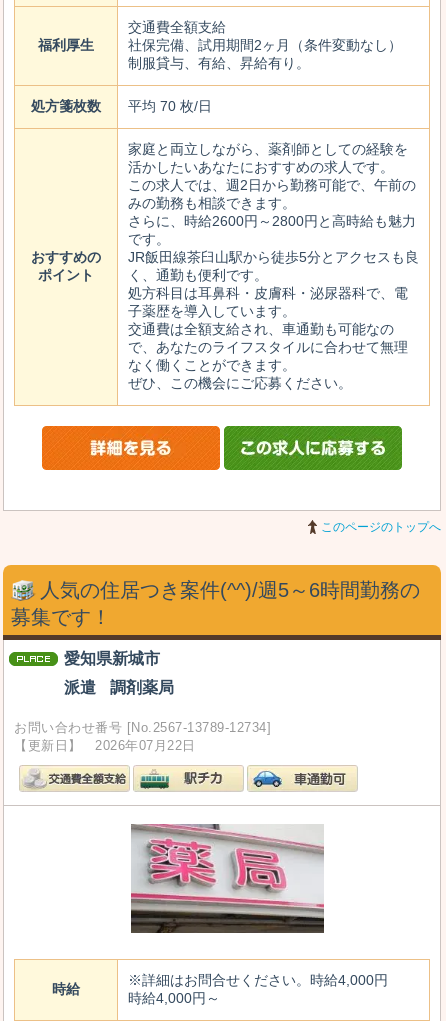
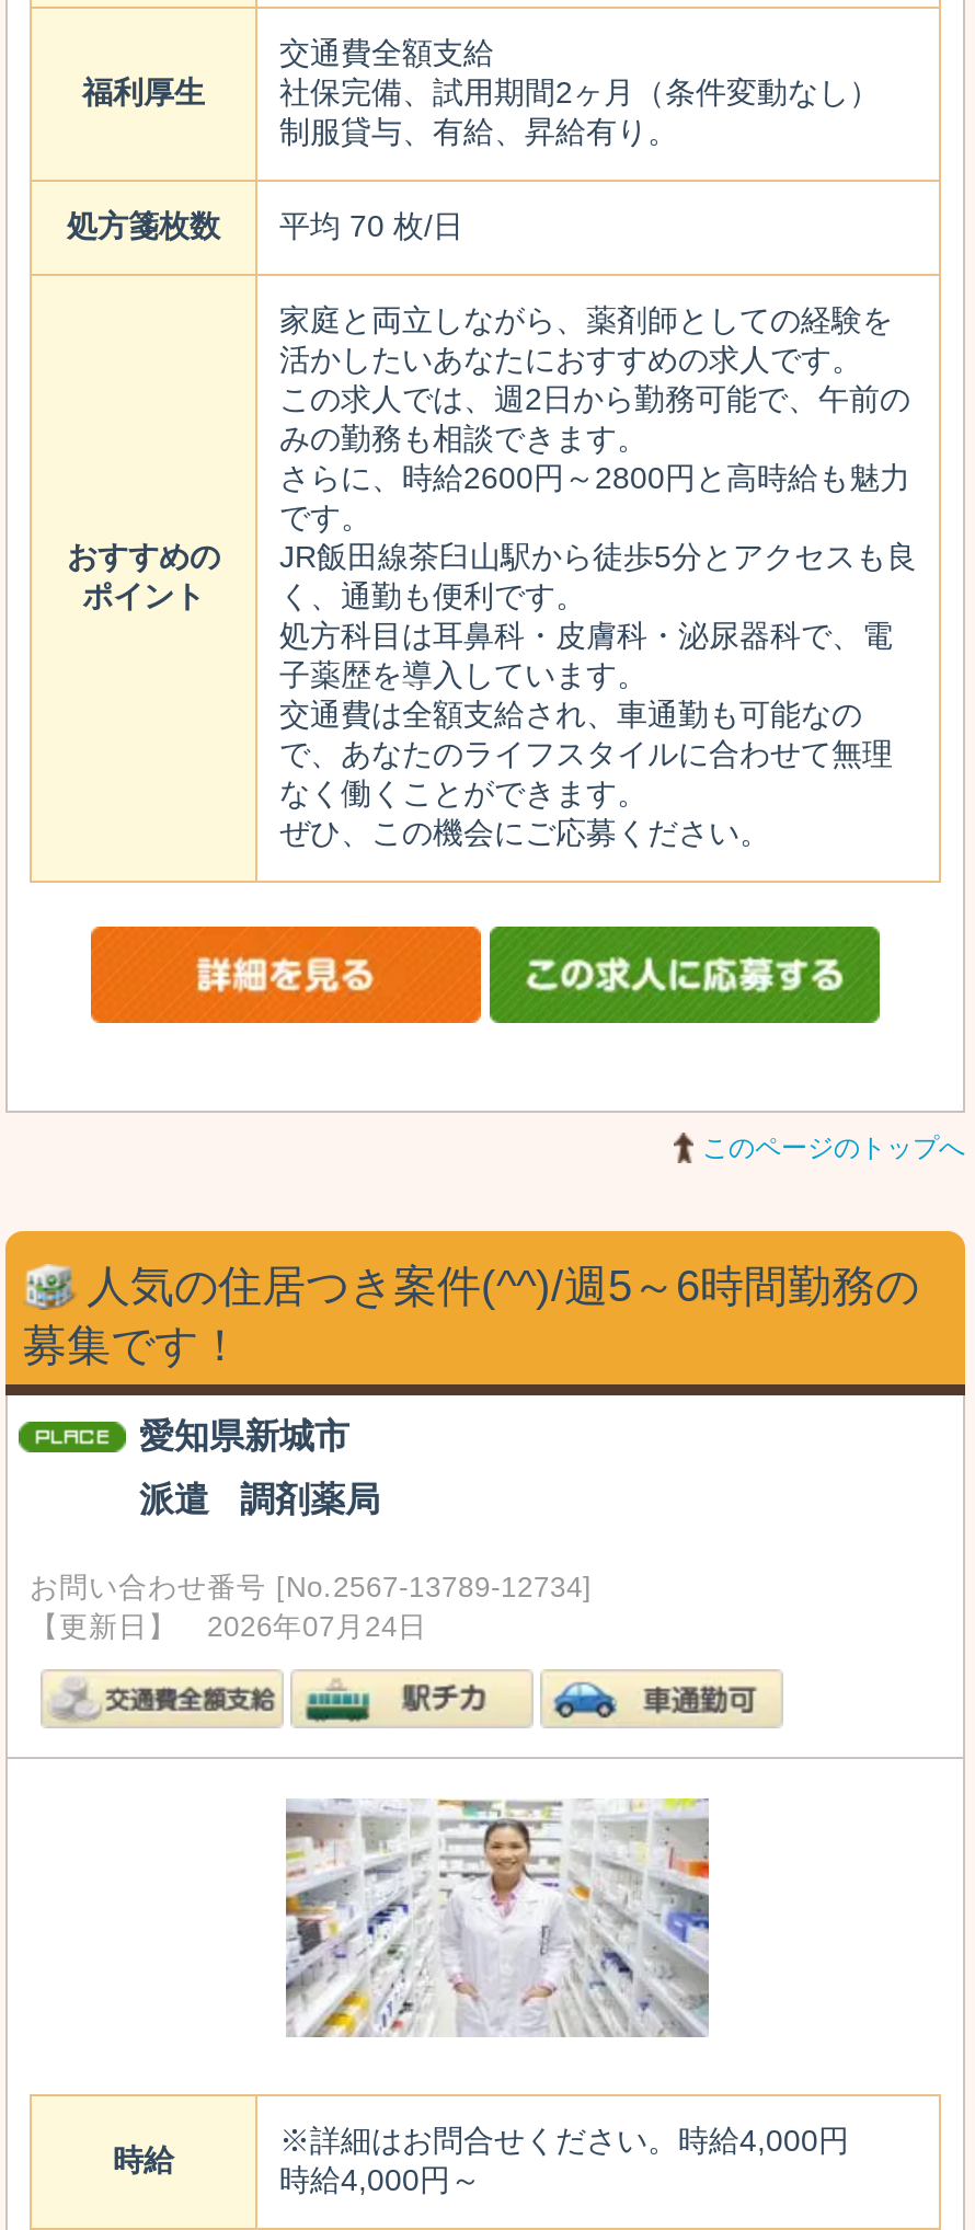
[14,738,195,753] 【更新日】 2026年07月22日 -> [30,1611,427,1643] 【更新日】 2026年07月24日
[130,823,325,934] [image] -> [284,1796,711,2037] [image]

